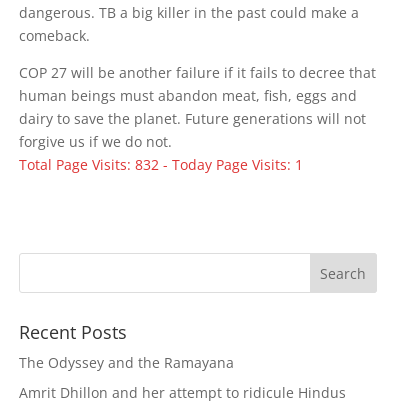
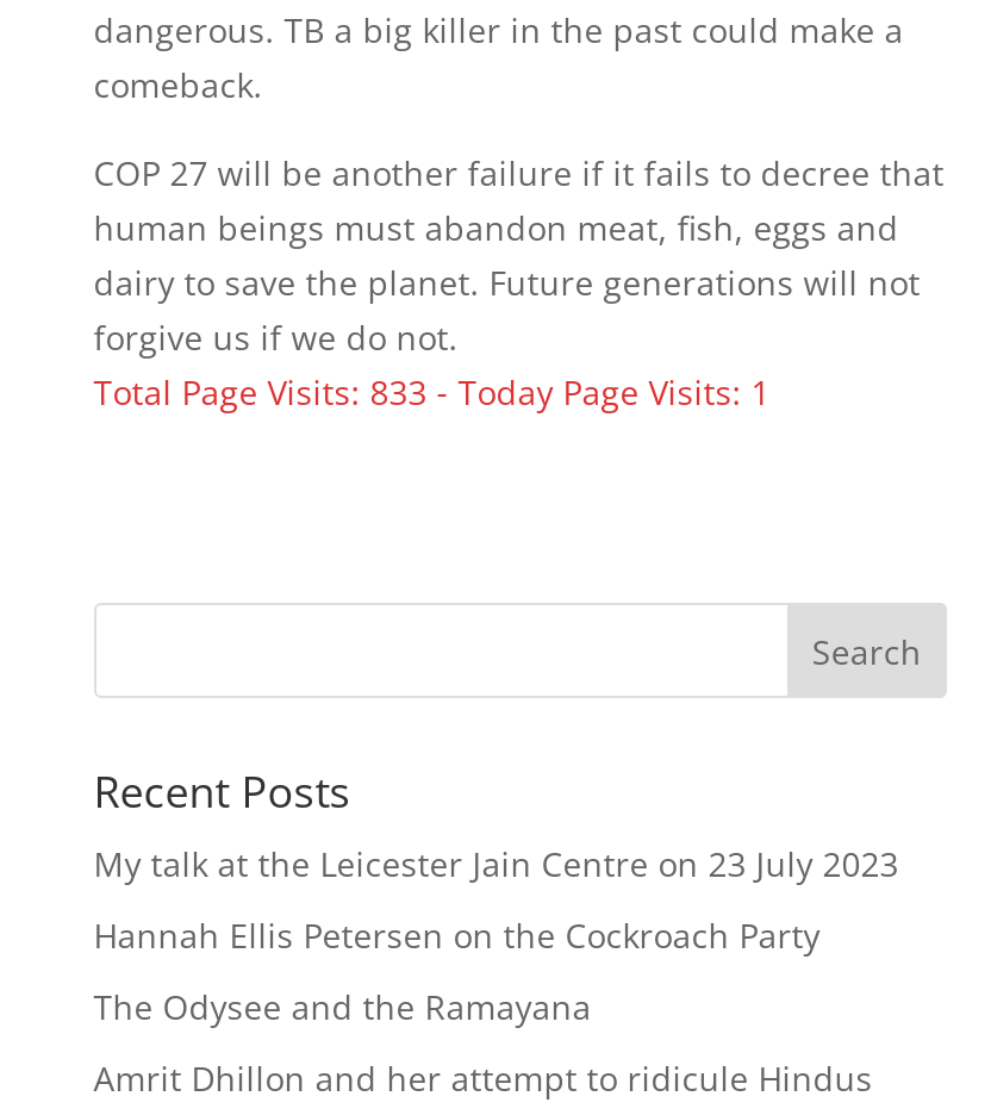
[19,155,303,174] Total Page Visits: 832 - Today Page Visits: 1 -> [94,369,770,415] Total Page Visits: 833 - Today Page Visits: 1
[19,353,234,372] The Odyssey and the Ramayana -> [94,841,899,1029] My talk at the Leicester Jain Centre on 23 July 2023 | Hannah Ellis Petersen on the Cockroach Party | The Odysee and the Ramayana

